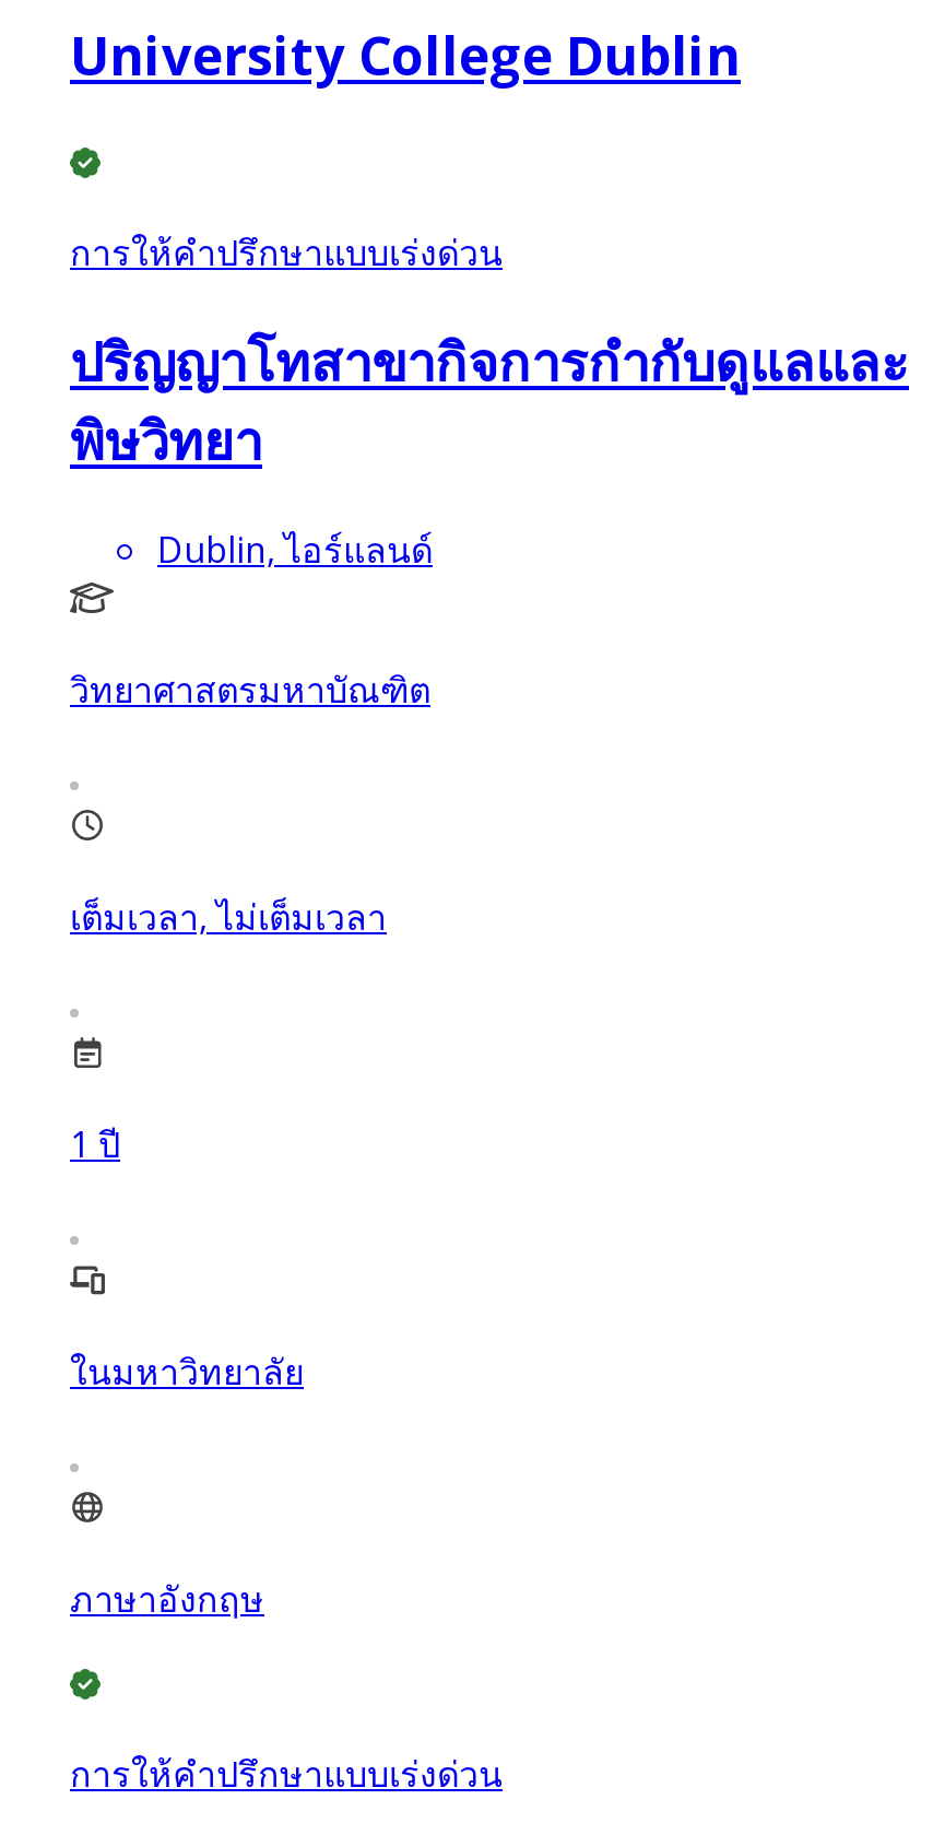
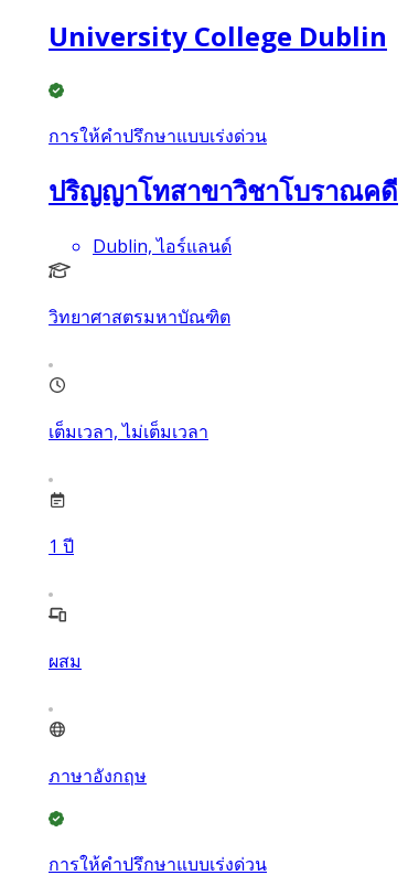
[70,324,909,475] ปริญญาโทสาขากิจการกำกับดูแลและ | พิษวิทยา -> [49,172,398,208] ปริญญาโทสาขาวิชาโบราณคดี
[70,1346,304,1395] ในมหาวิทยาลัย -> [49,648,82,672] ผสม

